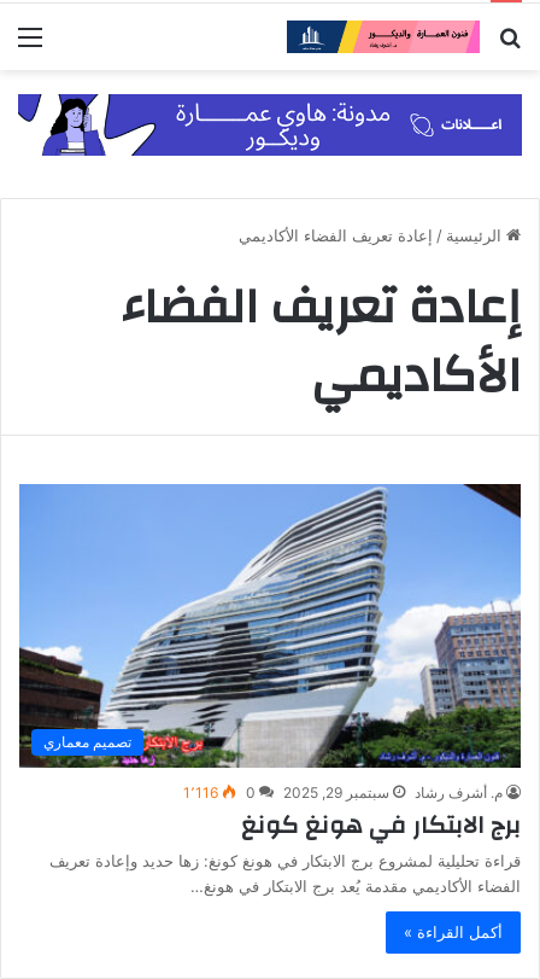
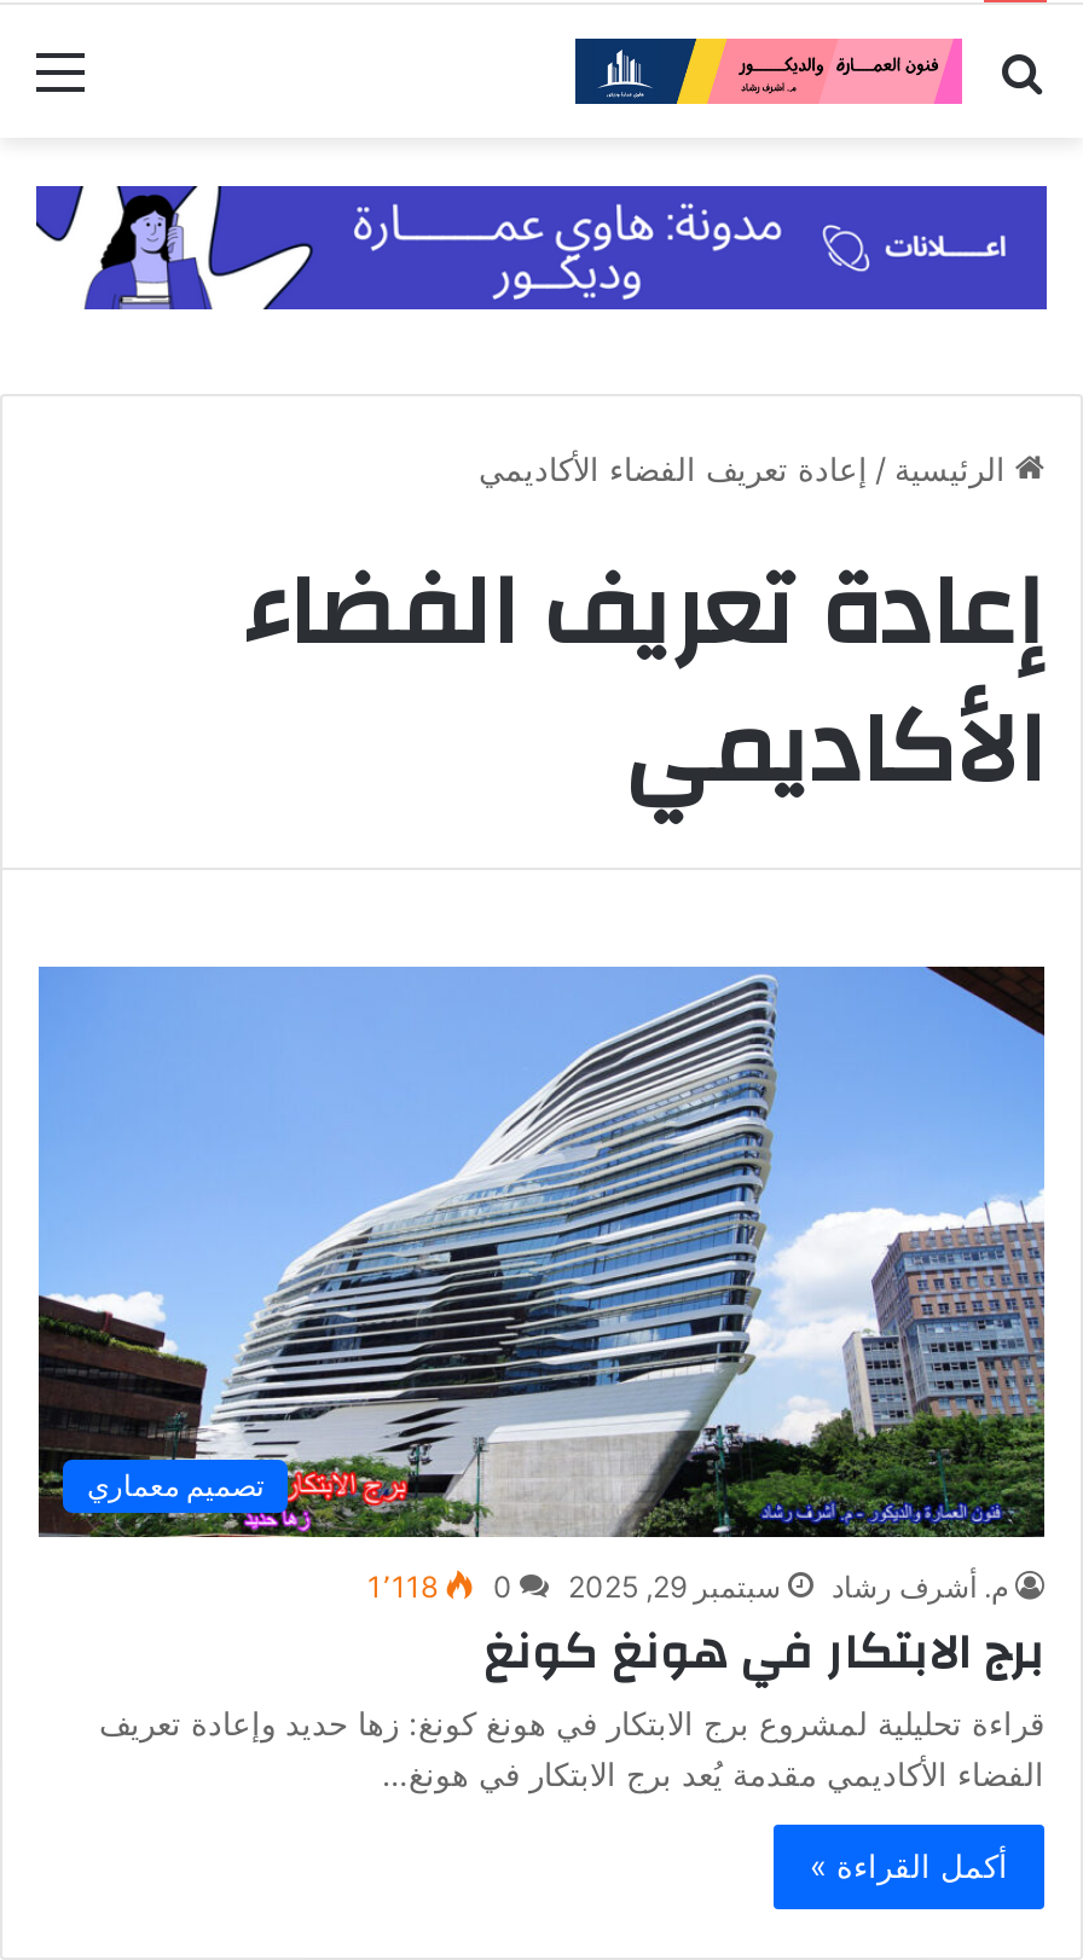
[183,783,256,802] 1٬116 0 -> [367,1568,512,1604] 1٬118 0

